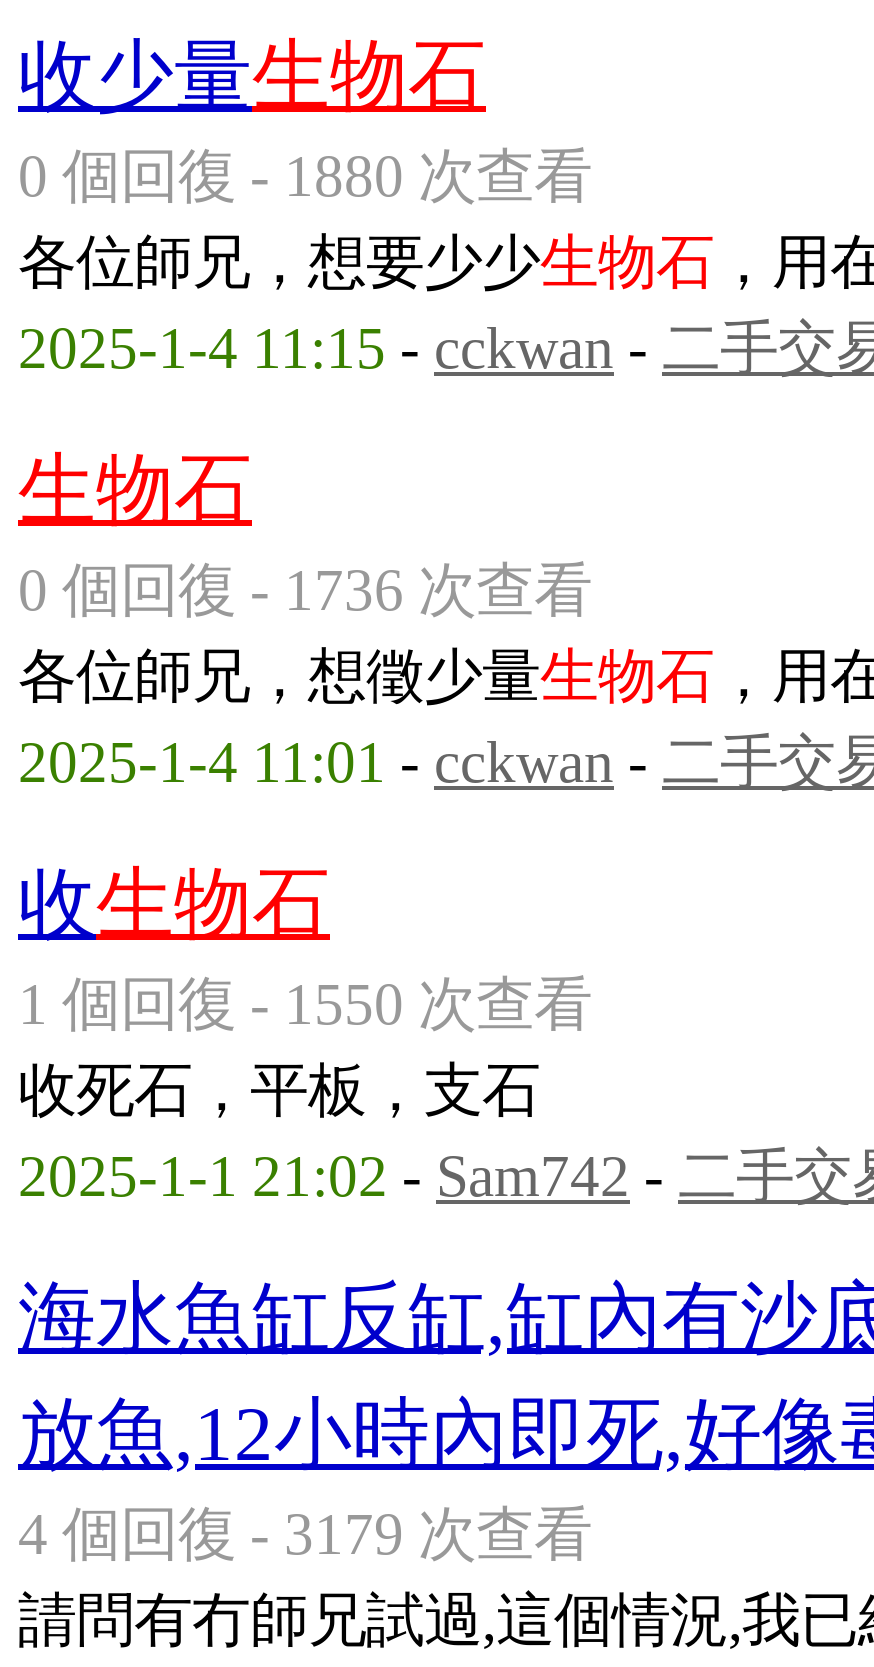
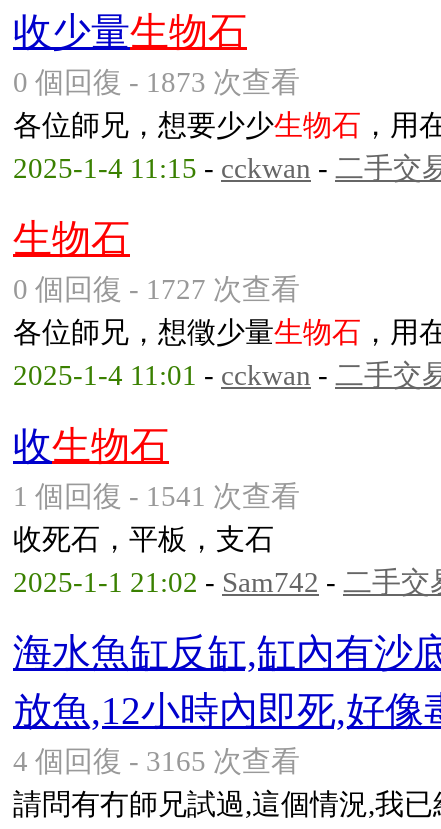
[18,144,592,208] 0 個回復 - 1880 次查看 -> [13,66,300,98] 0 個回復 - 1873 次查看
[18,558,592,622] 0 個回復 - 1736 次查看 -> [13,273,300,305] 0 個回復 - 1727 次查看
[18,972,592,1036] 1 個回復 - 1550 次查看 -> [13,480,300,512] 1 個回復 - 1541 次查看
[18,1502,592,1566] 4 個回復 - 3179 次查看 -> [13,745,300,777] 4 個回復 - 3165 次查看

